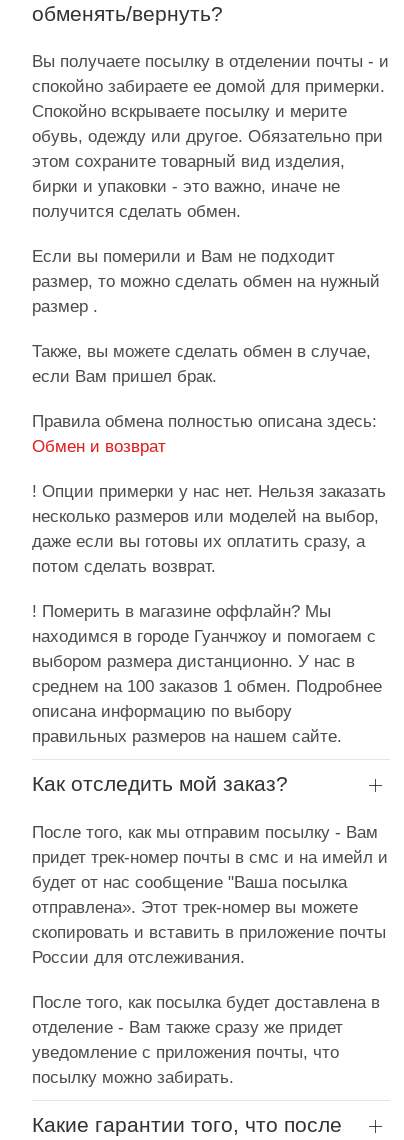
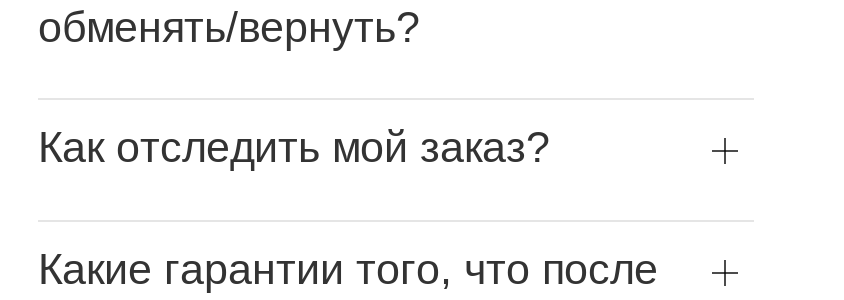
[32,52,389,746] Вы получаете посылку в отделении почты - и | спокойно забираете ее домой для примерки. | Спокойно вскрываете посылку и мерите | обувь, одежду или другое. Обязательно при | этом сохраните товарный вид изделия, | бирки и упаковки - это важно, иначе не | получится сделать обмен. | Если вы померили и Вам не подходит | размер, то можно сделать обмен на нужный | размер . | Также, вы можете сделать обмен в случае, | если Вам пришел брак. | Правила обмена полностью описана здесь: | Обмен и возврат | ! Опции примерки у нас нет. Нельзя заказать | несколько размеров или моделей на выбор, | даже если вы готовы их оплатить сразу, а | потом сделать возврат. | ! Померить в магазине оффлайн? Мы | находимся в городе Гуанчжоу и помогаем с | выбором размера дистанционно. У нас в | среднем на 100 заказов 1 обмен. Подробнее | описана информацию по выбору | правильных размеров на нашем сайте. -> none
[32,823,388,1087] После того, как мы отправим посылку - Вам | придет трек-номер почты в смс и на имейл и | будет от нас сообщение "Ваша посылка | отправлена». Этот трек-номер вы можете | скопировать и вставить в приложение почты | России для отслеживания. | После того, как посылка будет доставлена в | отделение - Вам также сразу же придет | уведомление с приложения почты, что | посылку можно забирать. -> none

